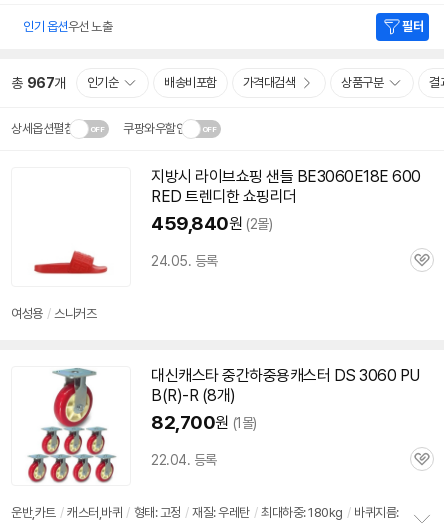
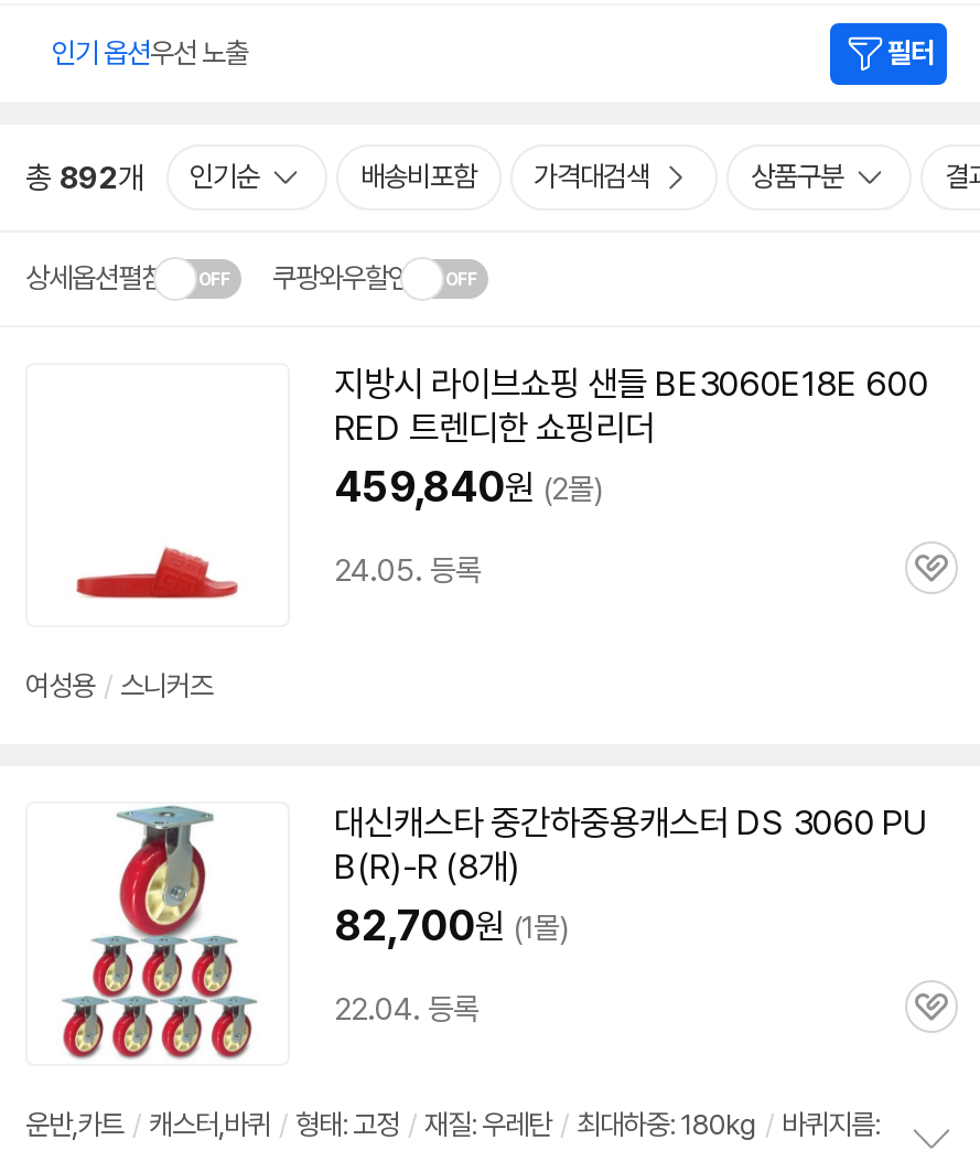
[11,75,118,91] 총 967개 인기순 -> [25,160,259,195] 총 892개 인기순

